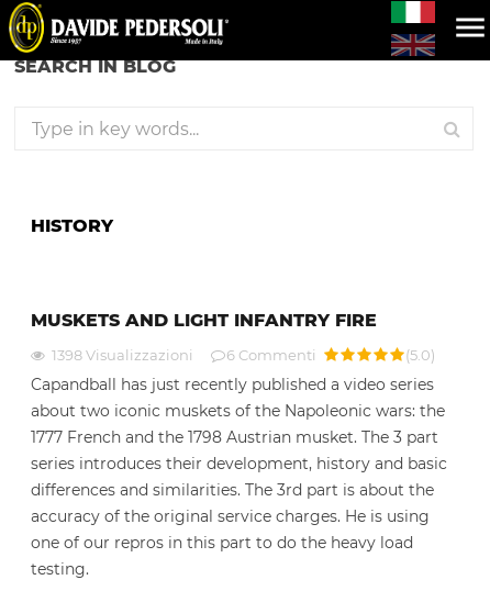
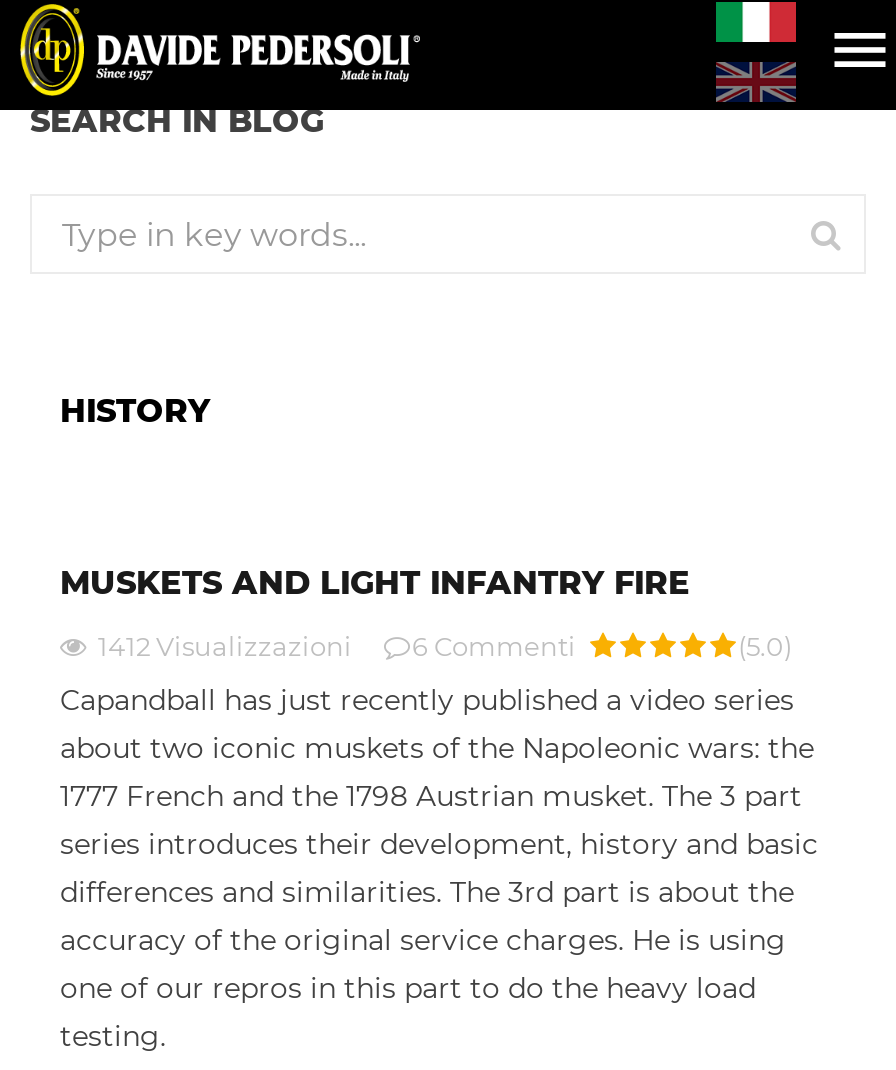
[48,346,193,364] 1398 Visualizzazioni -> [92,630,352,662] 1412 Visualizzazioni

